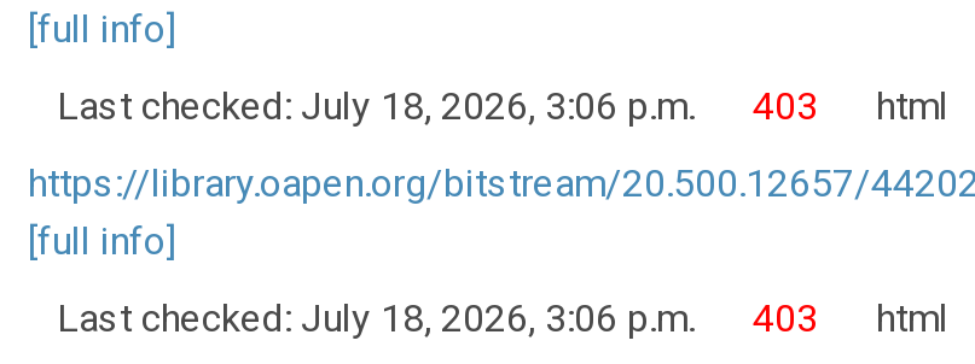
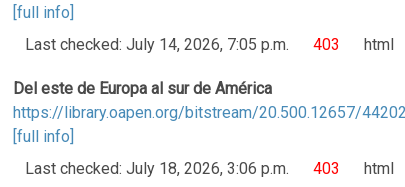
[57,83,695,129] Last checked: July 18, 2026, 3:06 p.m. -> [25,35,289,54] Last checked: July 14, 2026, 7:05 p.m.
none -> [13,79,272,98] Del este de Europa al sur de América

